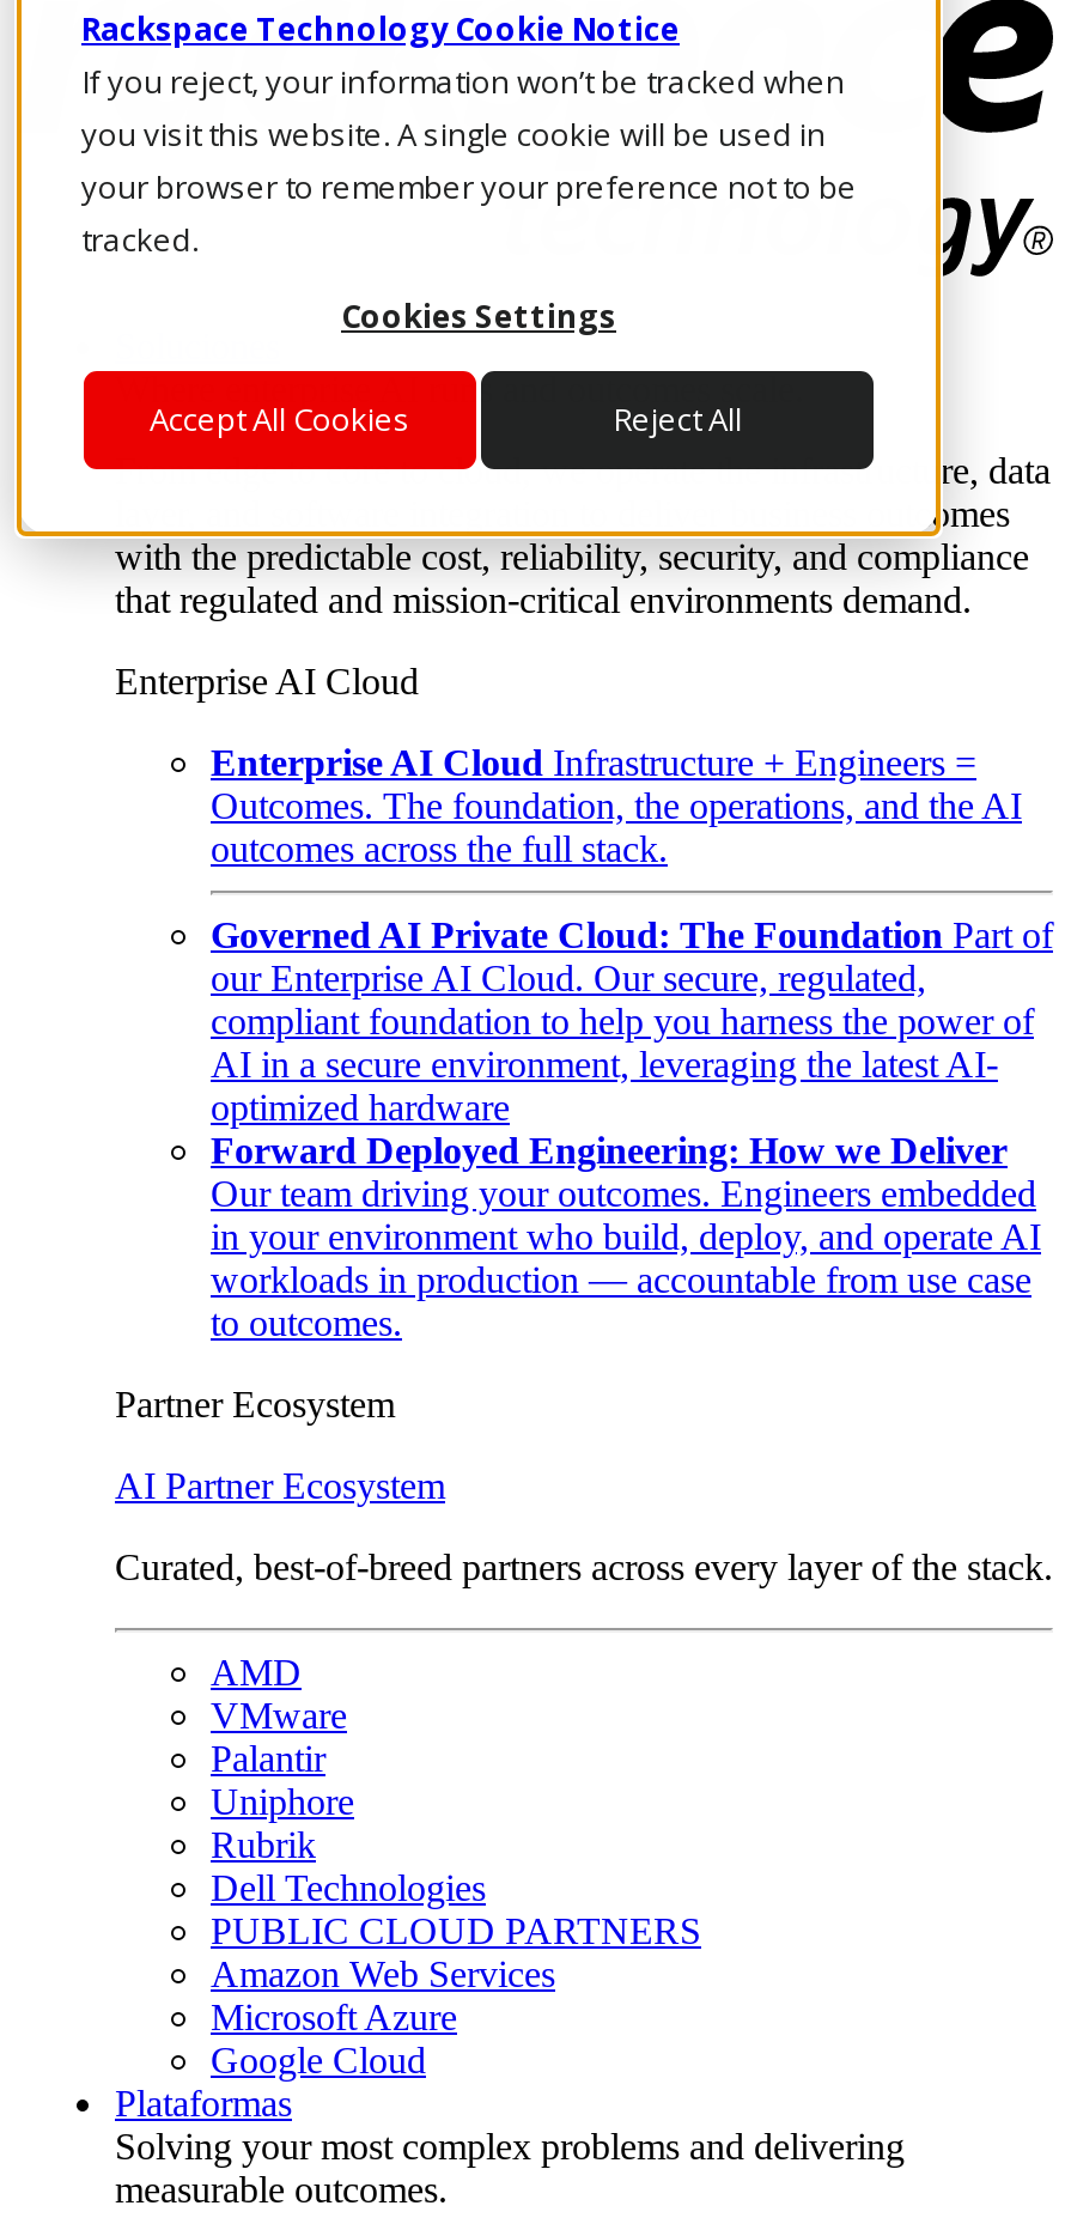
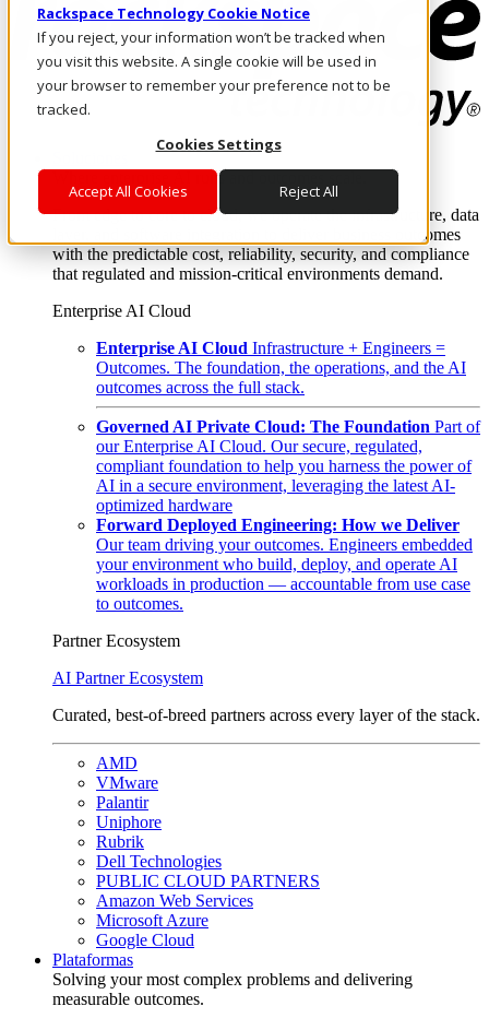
[211,1217,1041,1257] in your environment who build, deploy, and operate AI -> [96,555,457,574] your environment who build, deploy, and operate AI

